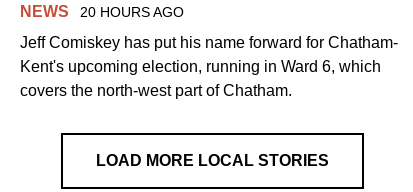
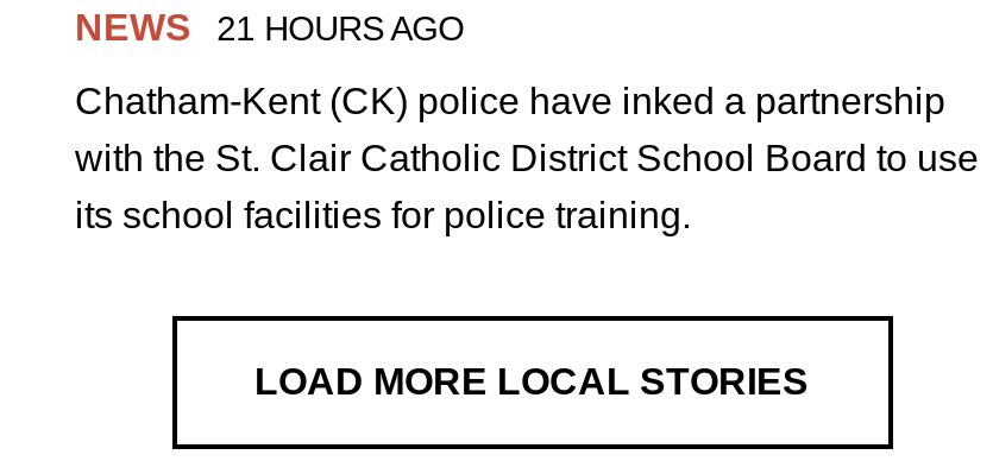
[20,3,184,20] NEWS 20 HOURS AGO -> [75,7,464,48] NEWS 21 HOURS AGO
[20,34,398,99] Jeff Comiskey has put his name forward for Chatham- | Kent's upcoming election, running in Ward 6, which | covers the north-west part of Chatham. -> [75,80,979,234] Chatham-Kent (CK) police have inked a partnership | with the St. Clair Catholic District School Board to use | its school facilities for police training.

